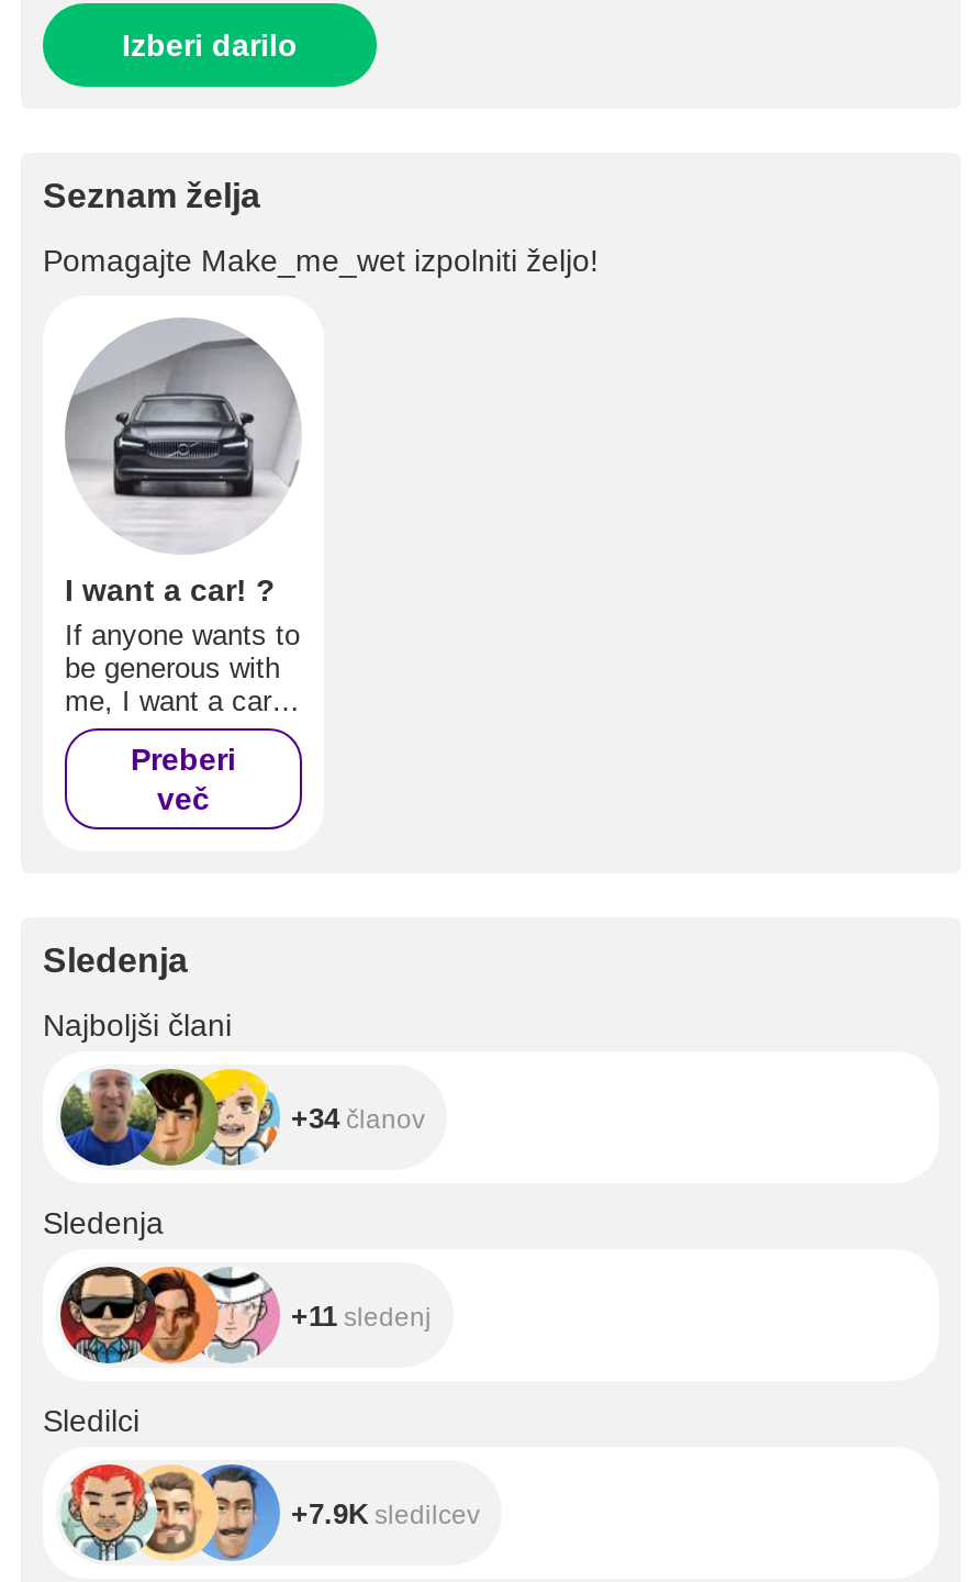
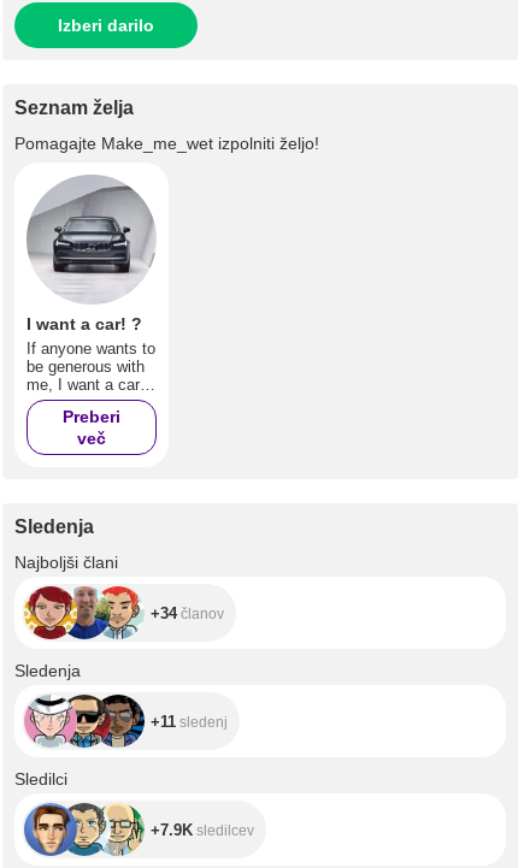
[58,1067,280,1168] [image] -> [23,585,143,640] [image]
[60,1265,280,1366] [image] -> [25,693,146,749] [image]
[63,1462,280,1561] [image] -> [24,802,146,857] [image]

